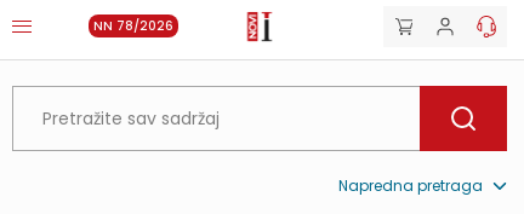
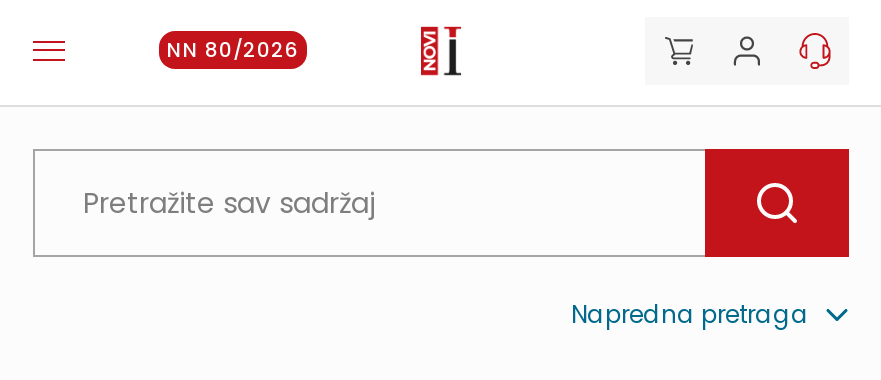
[93,17,173,35] NN 78/2026 -> [167,35,299,65] NN 80/2026

